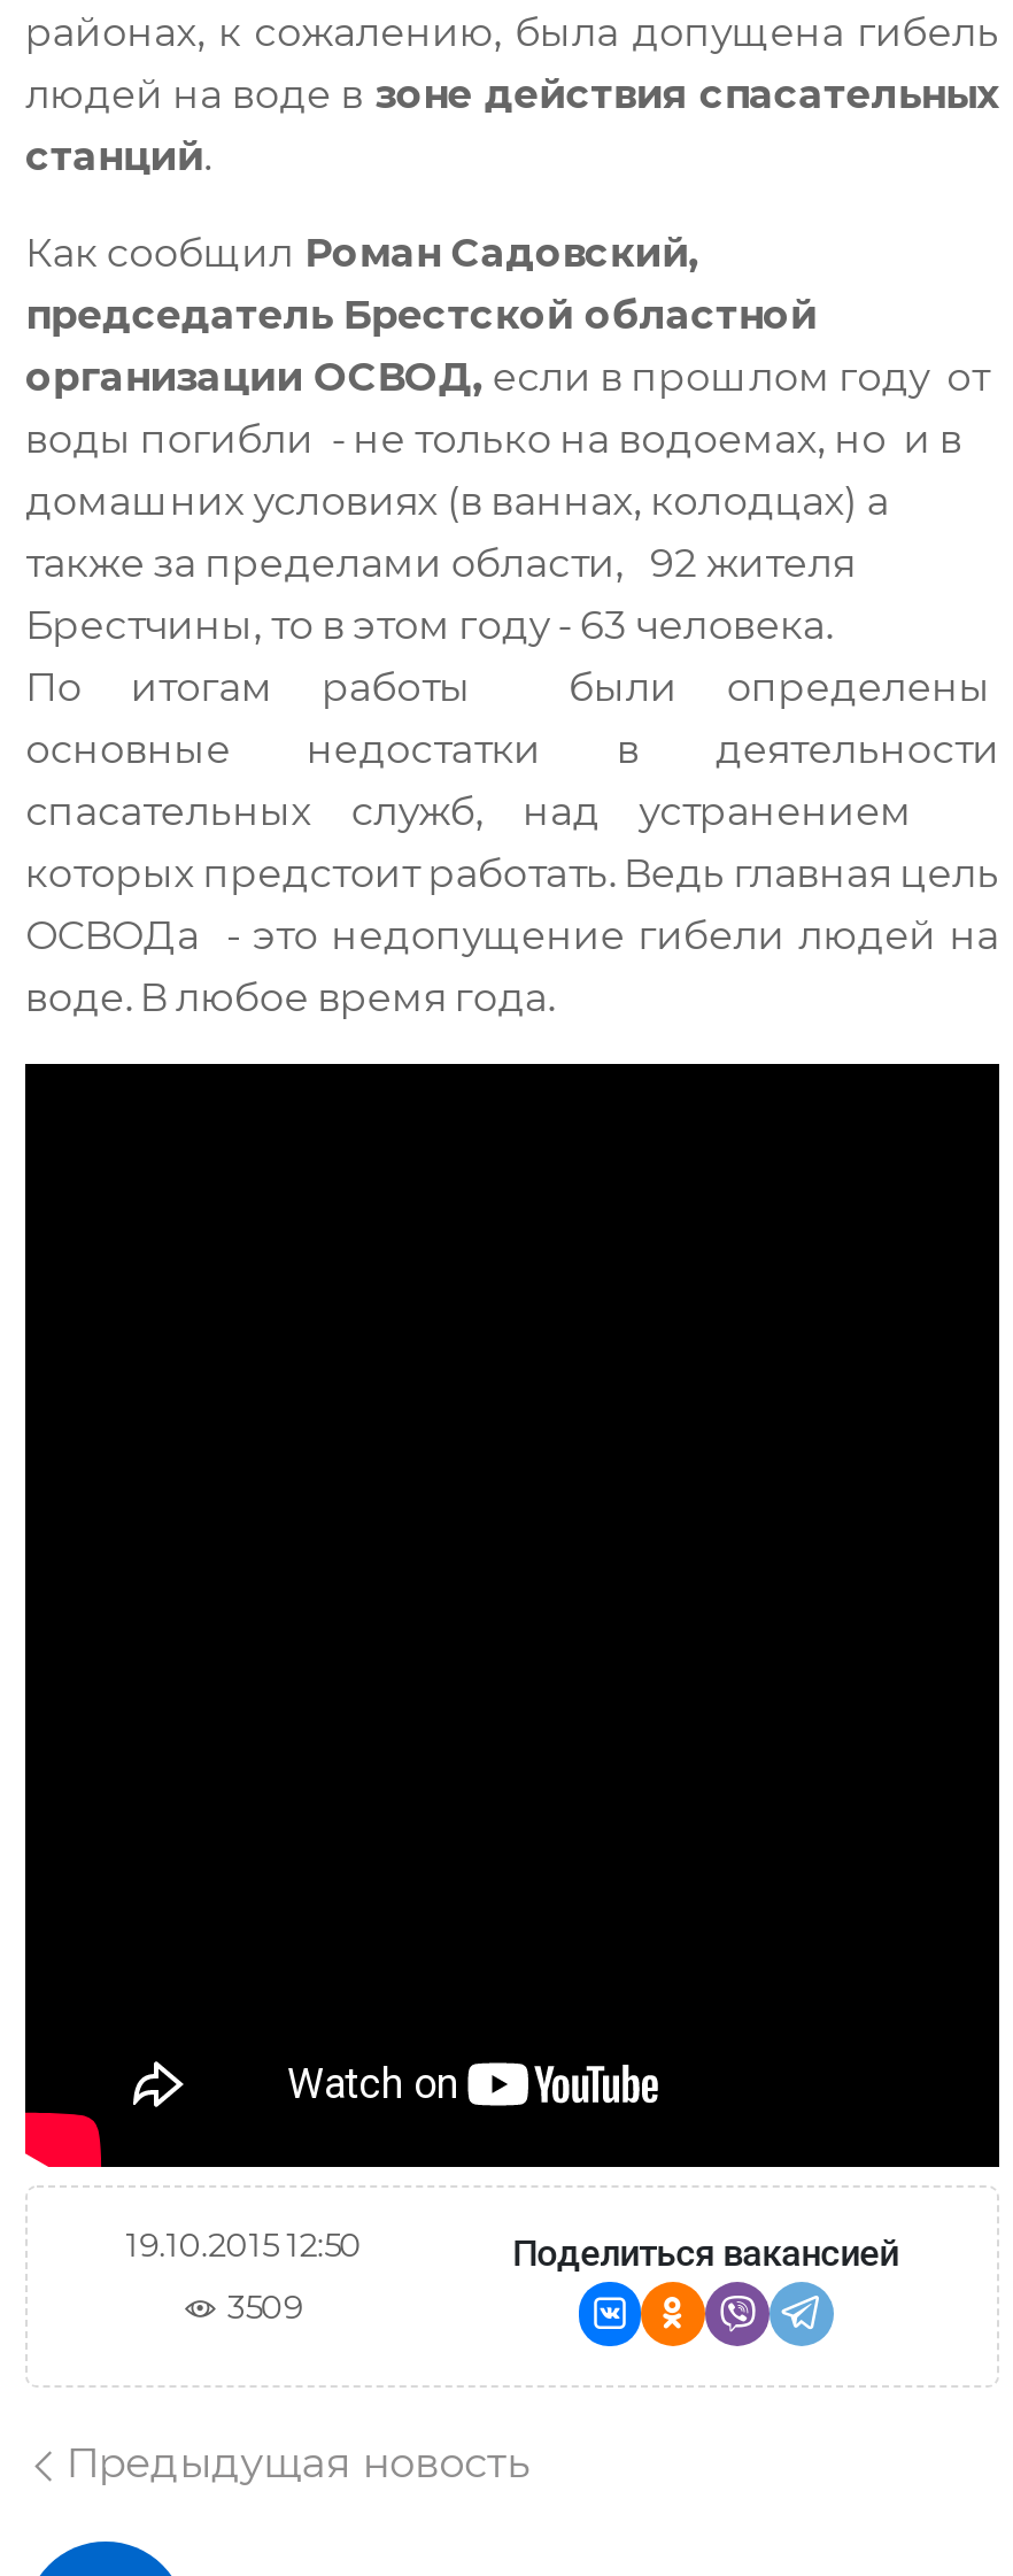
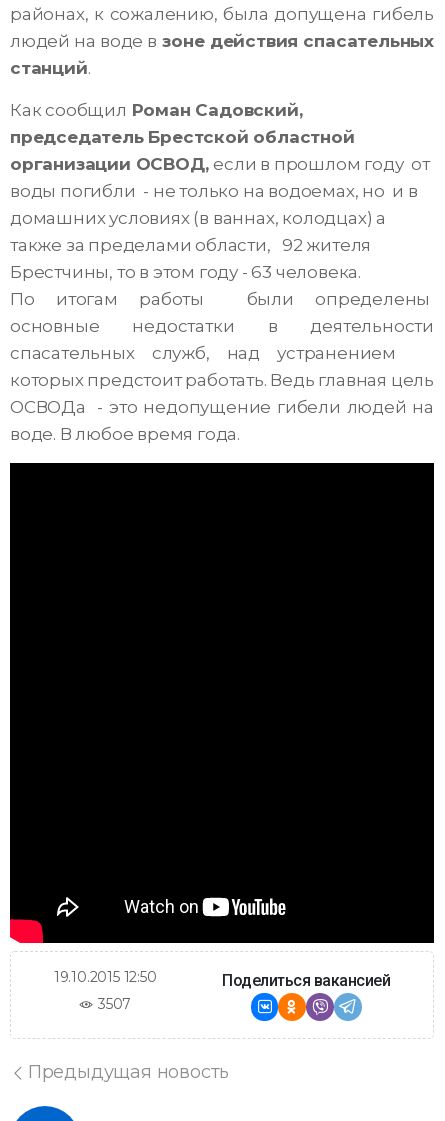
[227,2288,304,2329] 3509 -> [98,995,131,1013] 3507

